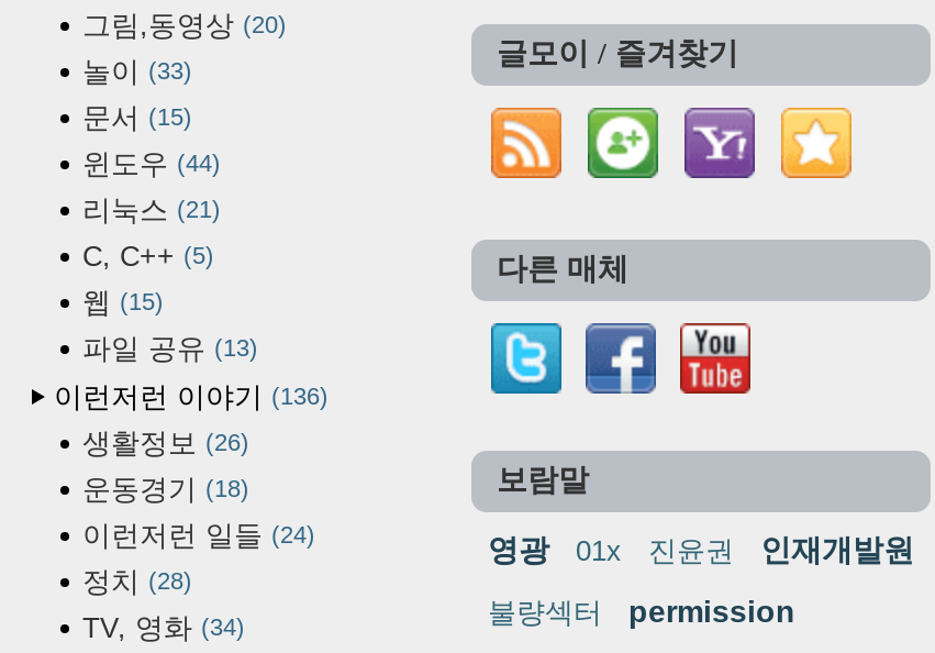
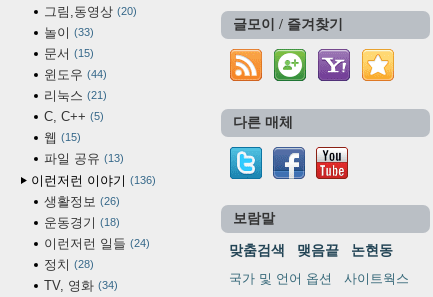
[488,532,914,567] 영광 | 01x | 진윤권 | 인재개발원 -> [228,242,392,258] 맞춤검색 | 맺음끝 | 논현동
[488,594,795,629] 불량섹터 | permission -> [228,271,408,286] 국가 및 언어 옵션 | 사이트웍스

